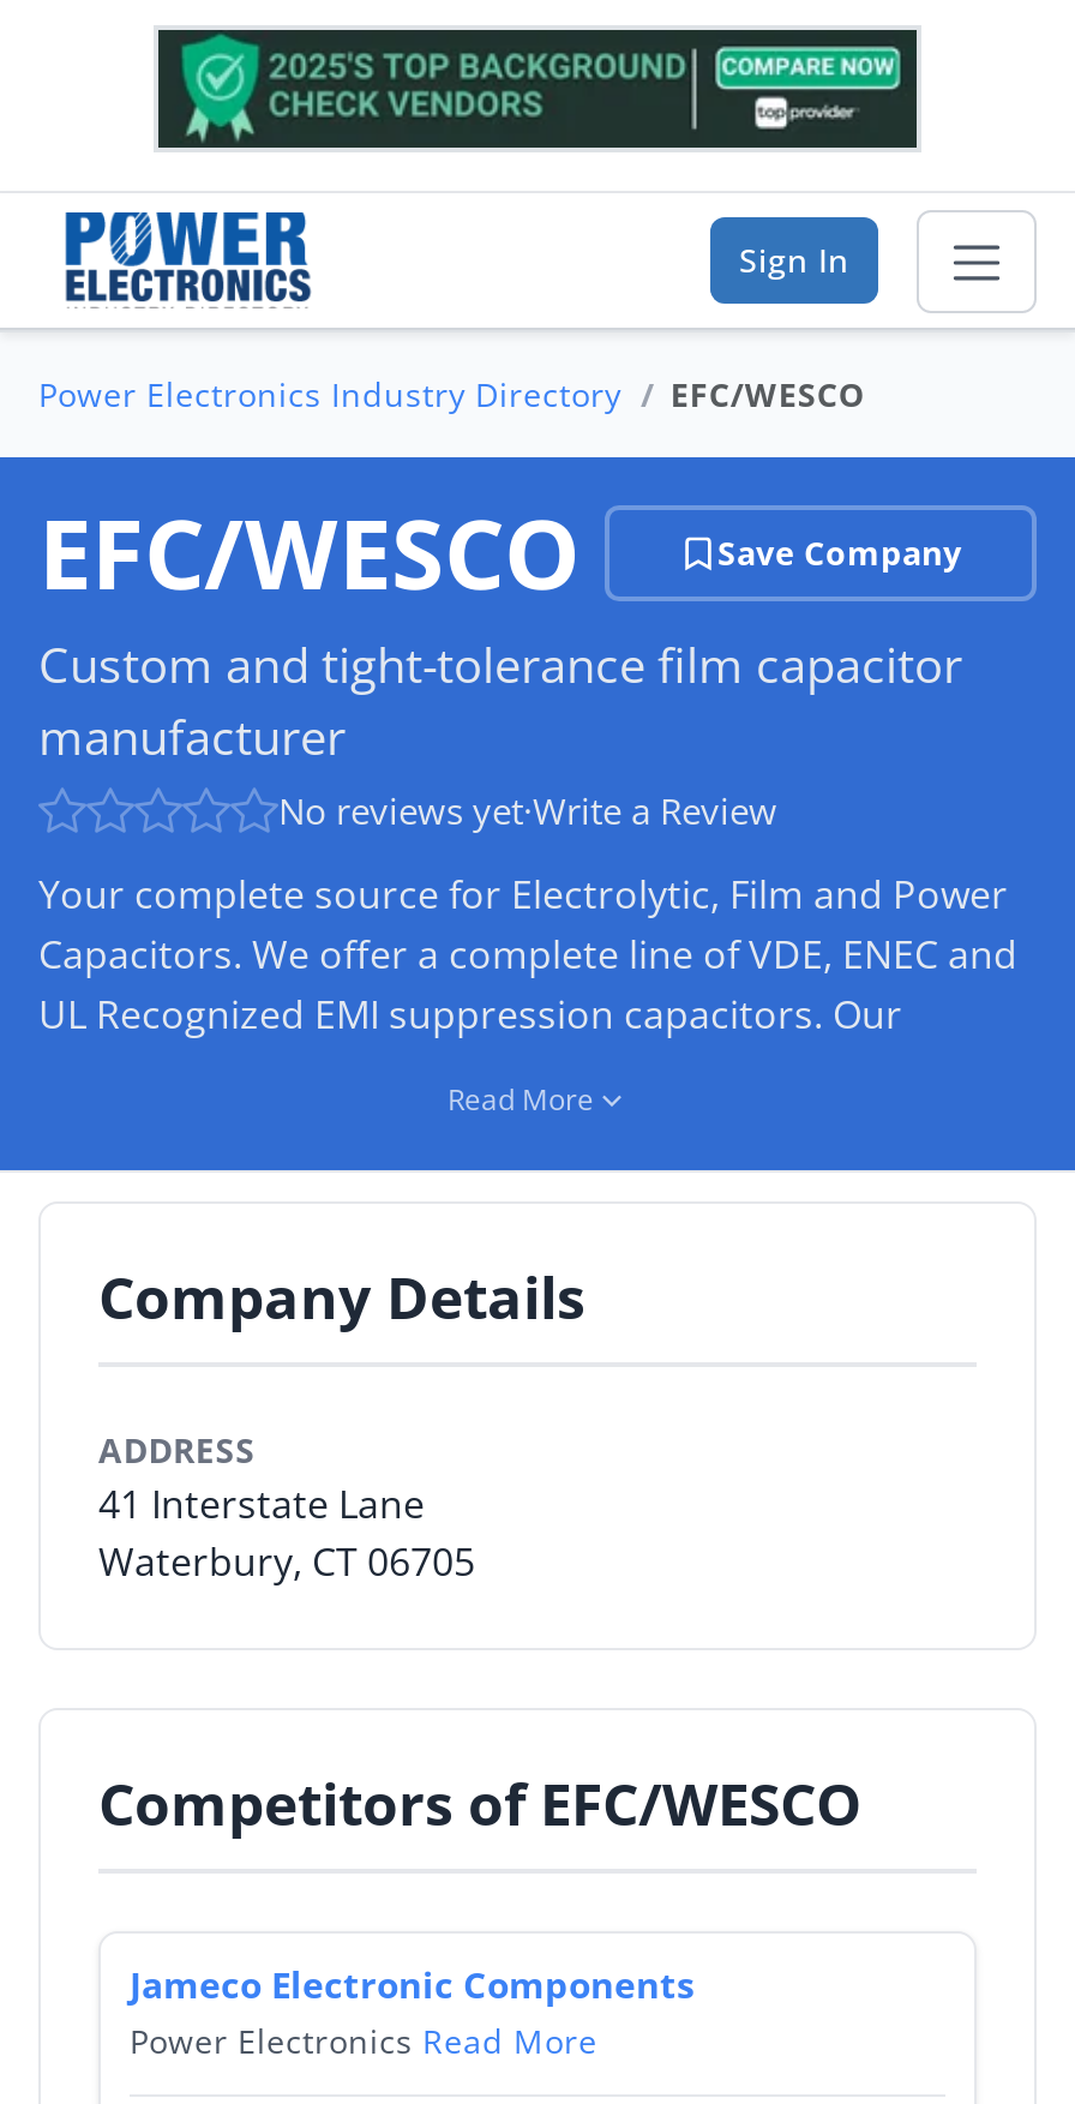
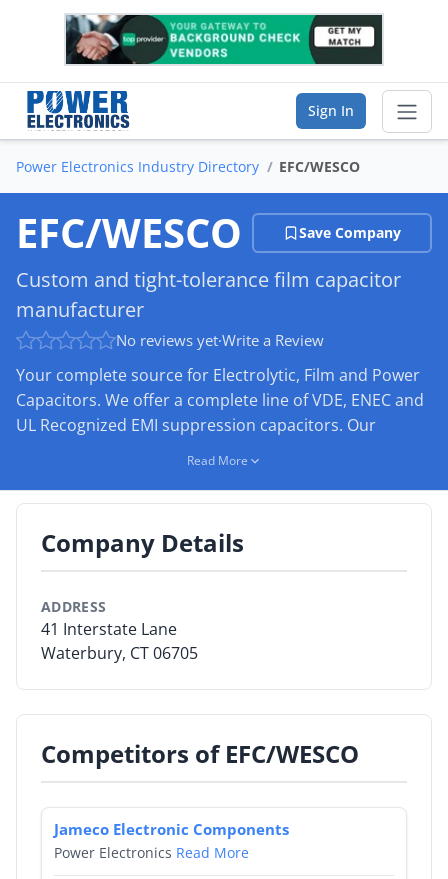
[158,28,902,150] [image] -> [65,14,375,65] [image]

